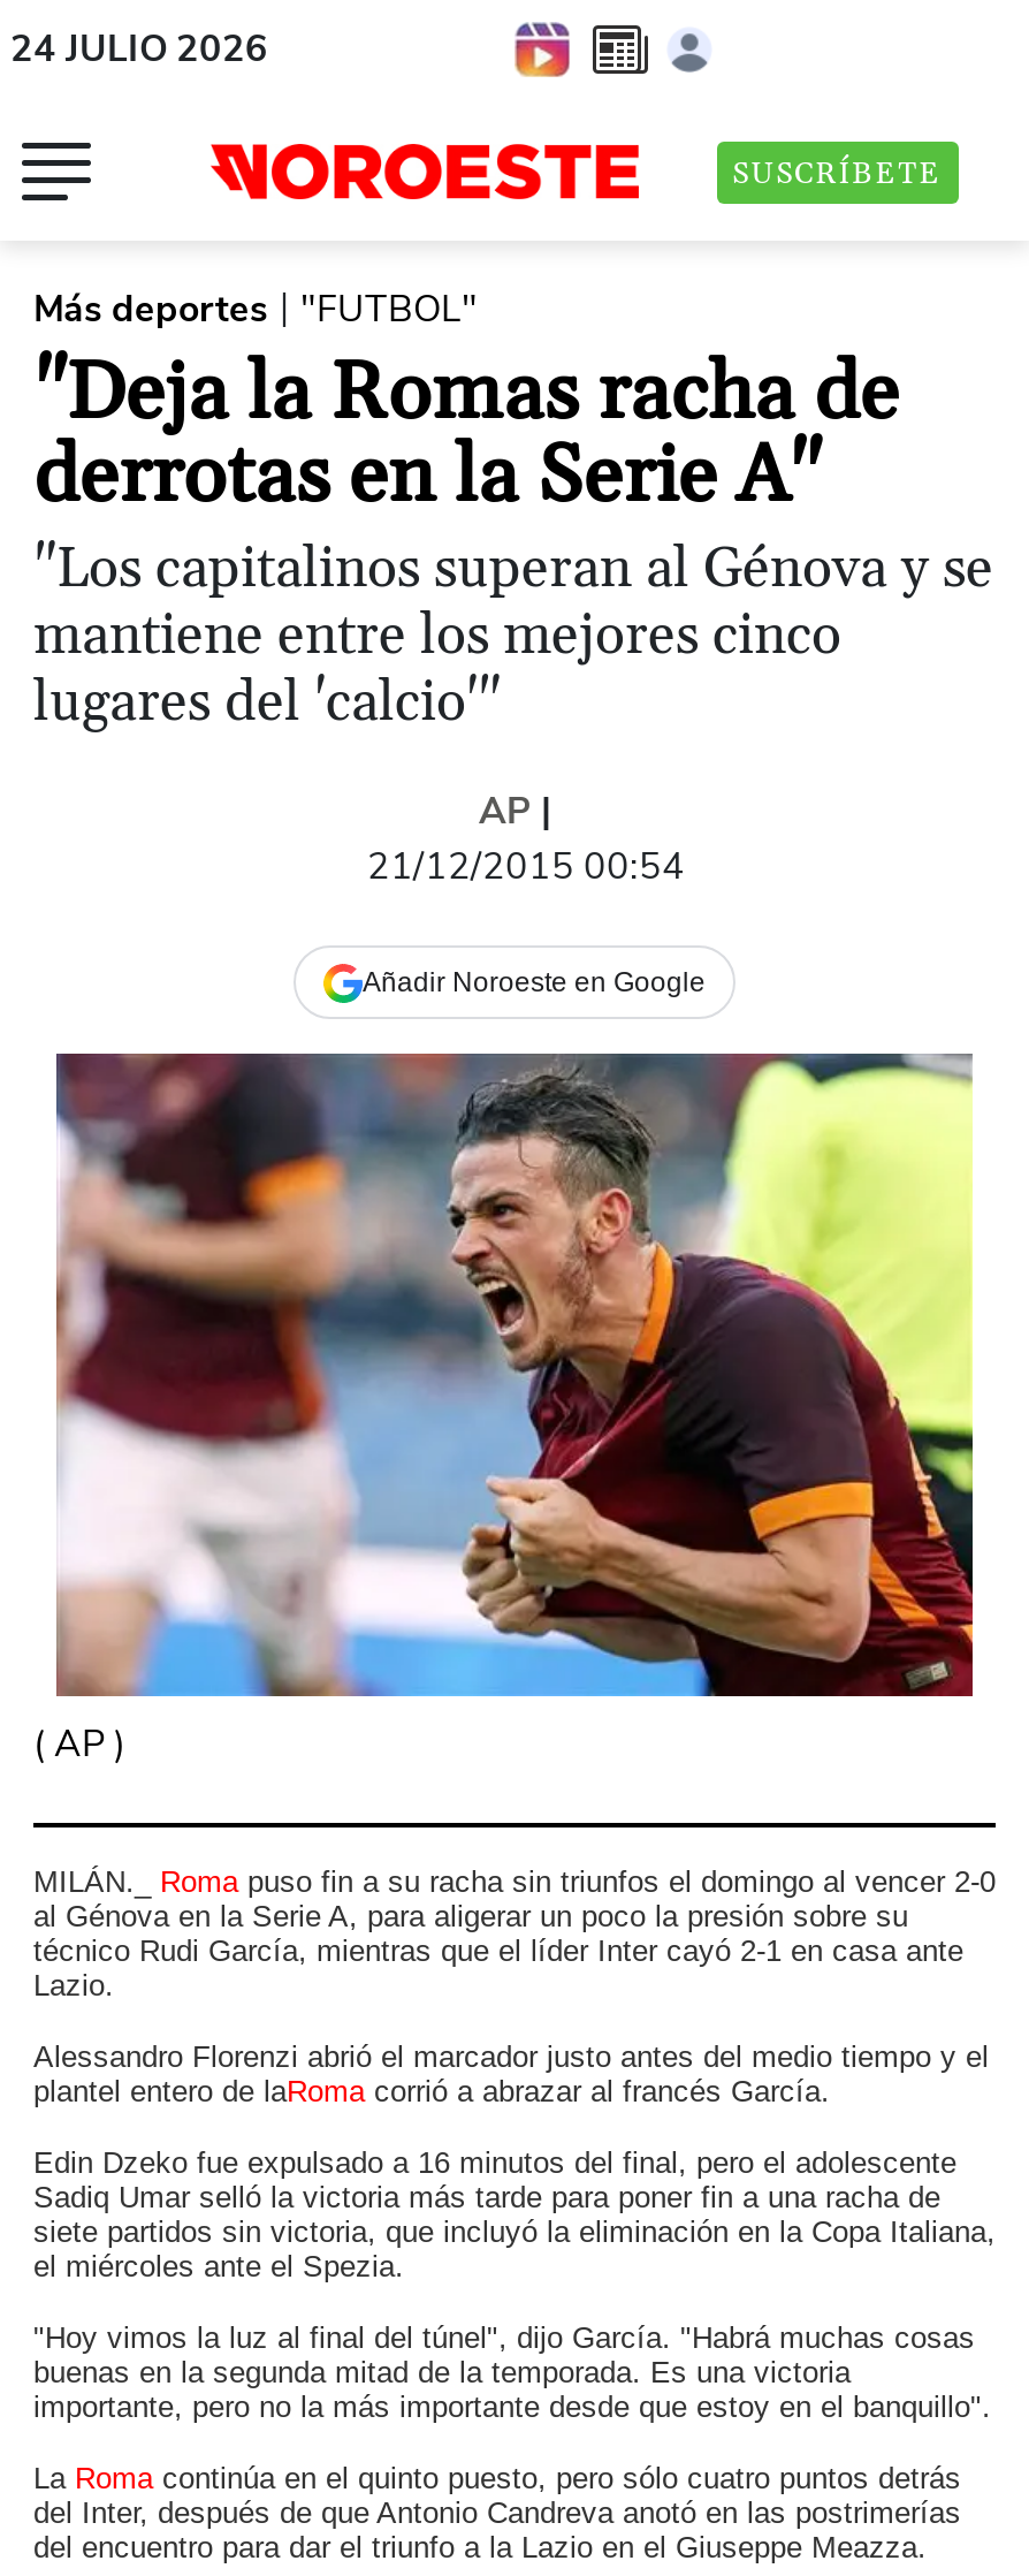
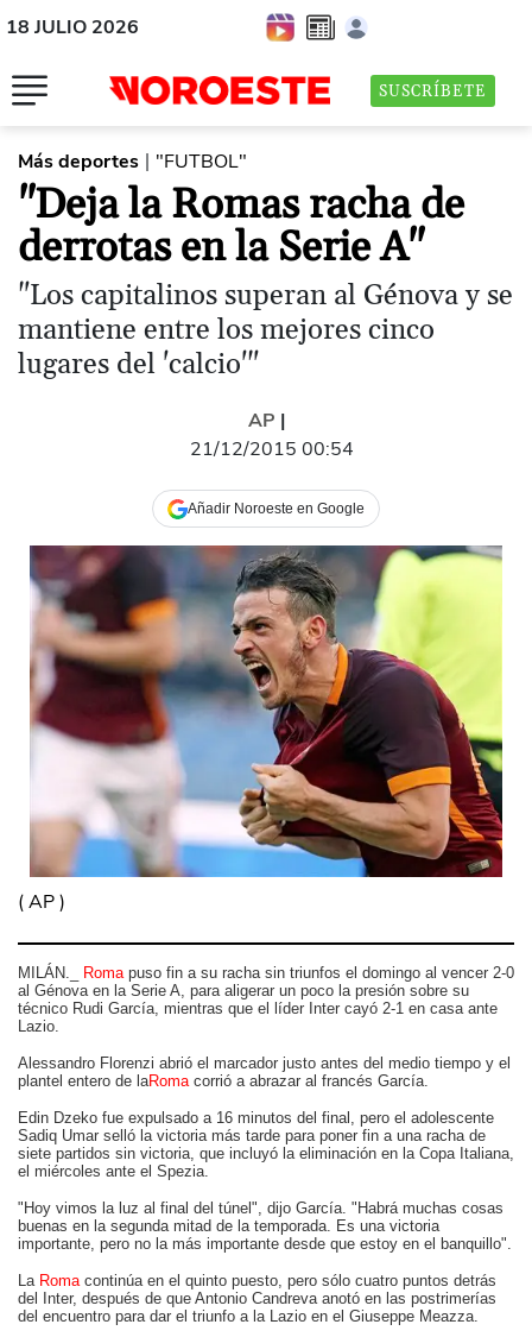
[10,24,268,75] 24 JULIO 2026 -> [6,14,139,40] 18 JULIO 2026

